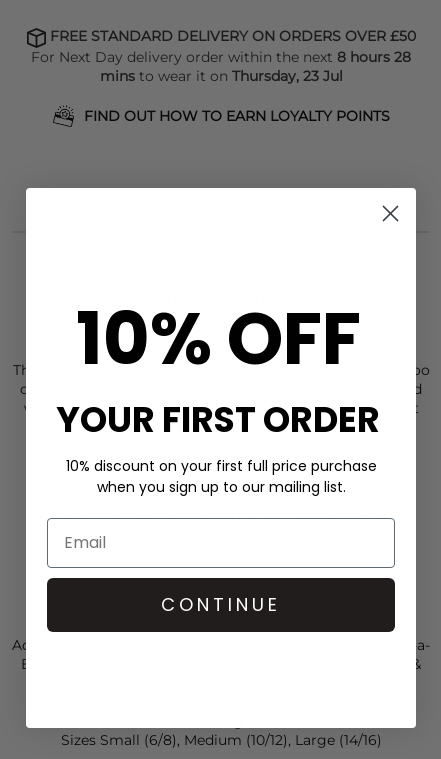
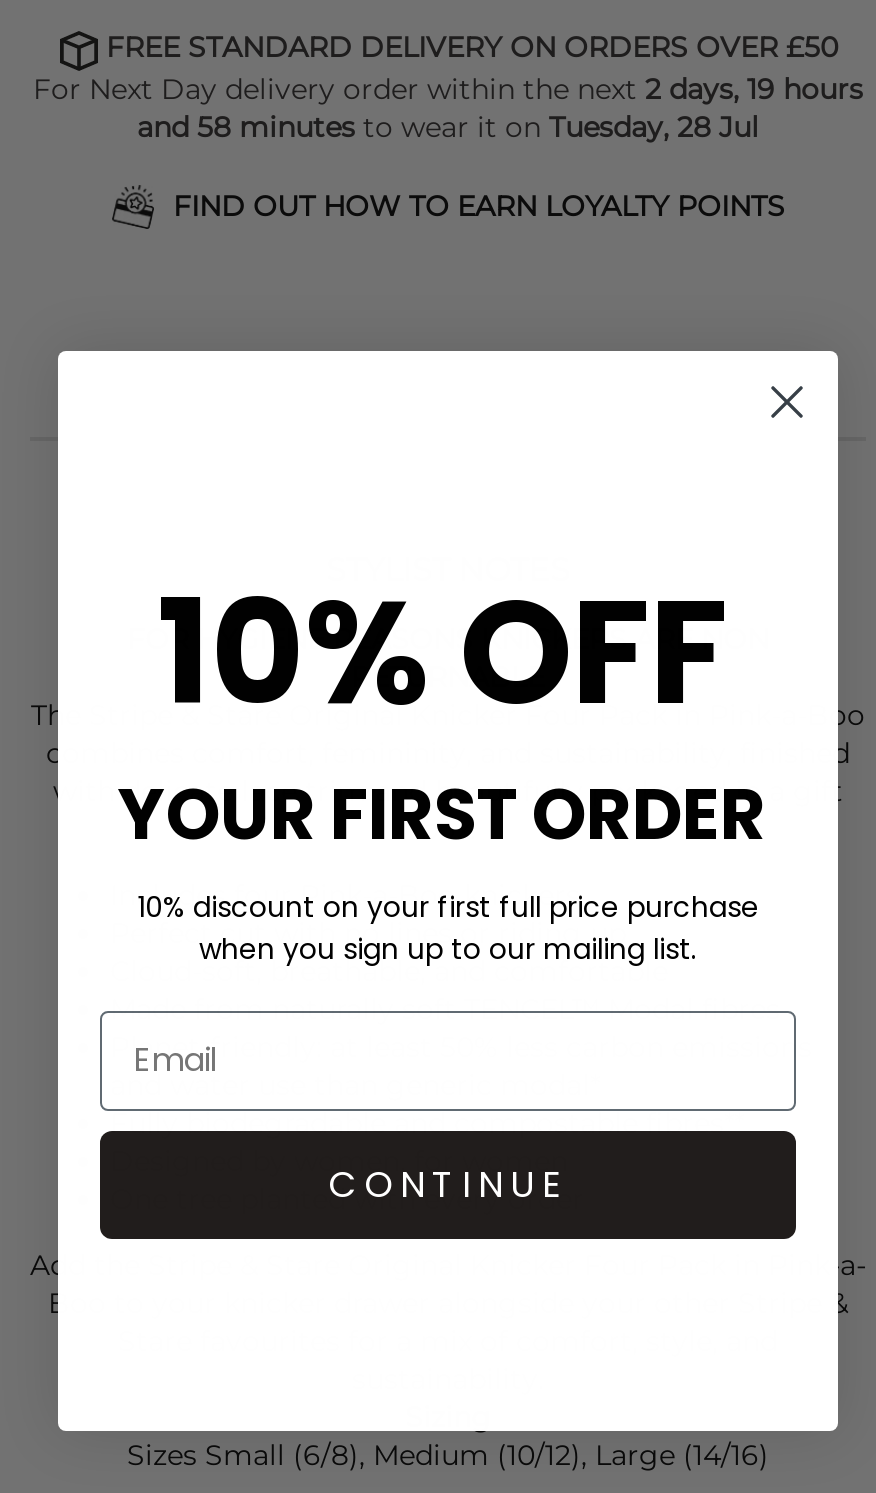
[31,48,411,85] For Next Day delivery order within the next 8 hours 28 | mins to wear it on Thursday, 23 Jul -> [33,71,863,145] For Next Day delivery order within the next 2 days, 19 hours | and 58 minutes to wear it on Tuesday, 28 Jul

